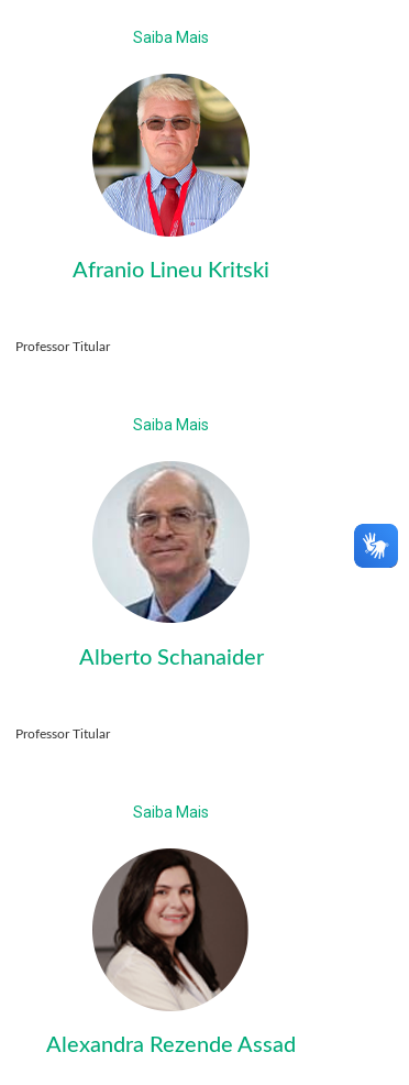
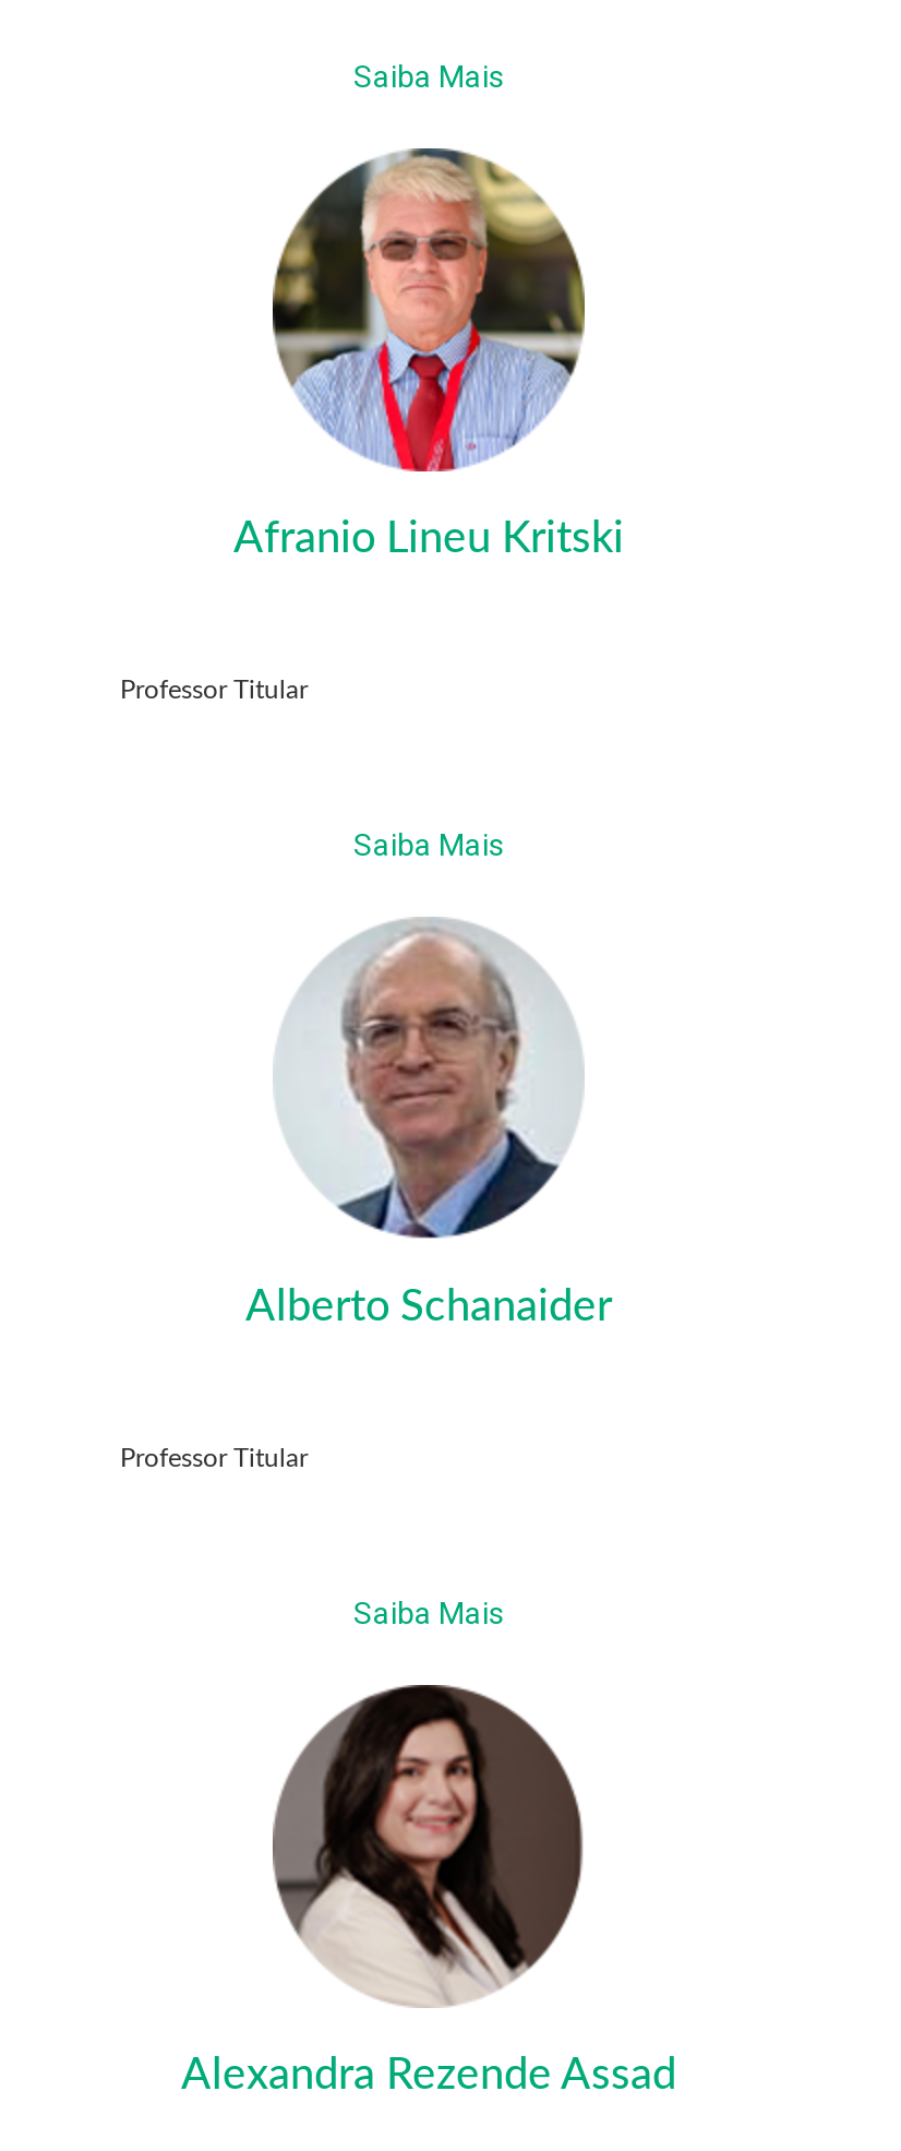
[353,523,399,569] [image] -> none

